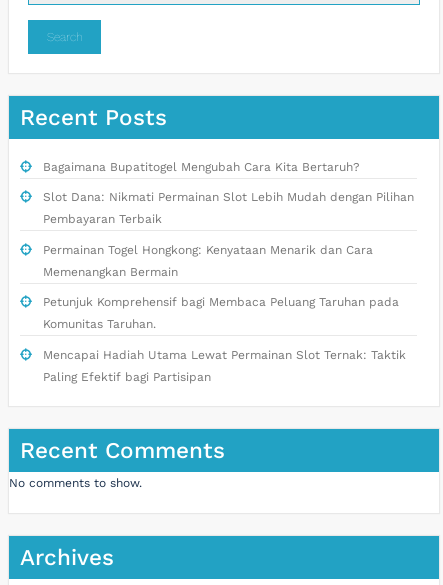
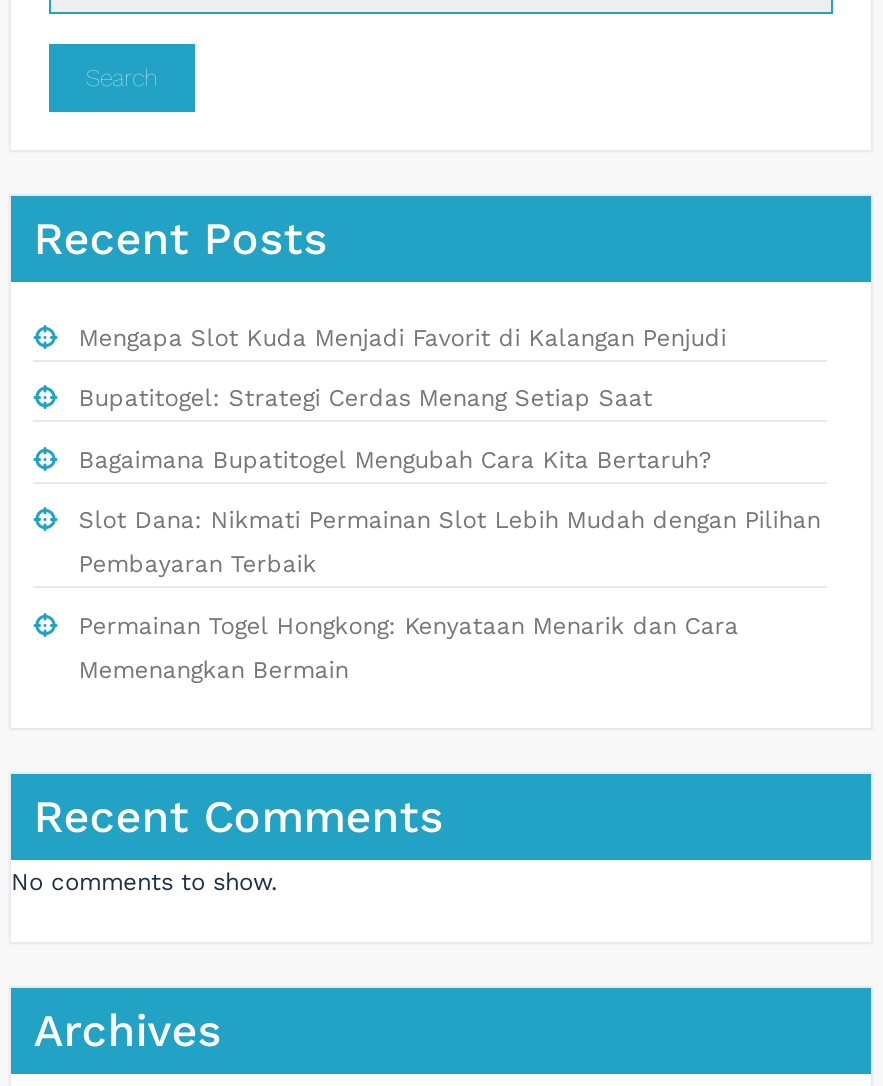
none -> [79,323,727,412] Mengapa Slot Kuda Menjadi Favorit di Kalangan Penjudi | Bupatitogel: Strategi Cerdas Menang Setiap Saat
moved [43,160,414,279] -> [79,445,821,683]: Bagaimana Bupatitogel Mengubah Cara Kita Bertaruh? | Slot Dana: Nikmati Permainan Slot Lebih Mudah dengan Pilihan | Pembayaran Terbaik | Permainan Togel Hongkong: Kenyataan Menarik dan Cara | Memenangkan Bermain
[43,295,406,384] Petunjuk Komprehensif bagi Membaca Peluang Taruhan pada | Komunitas Taruhan. | Mencapai Hadiah Utama Lewat Permainan Slot Ternak: Taktik | Paling Efektif bagi Partisipan -> none

